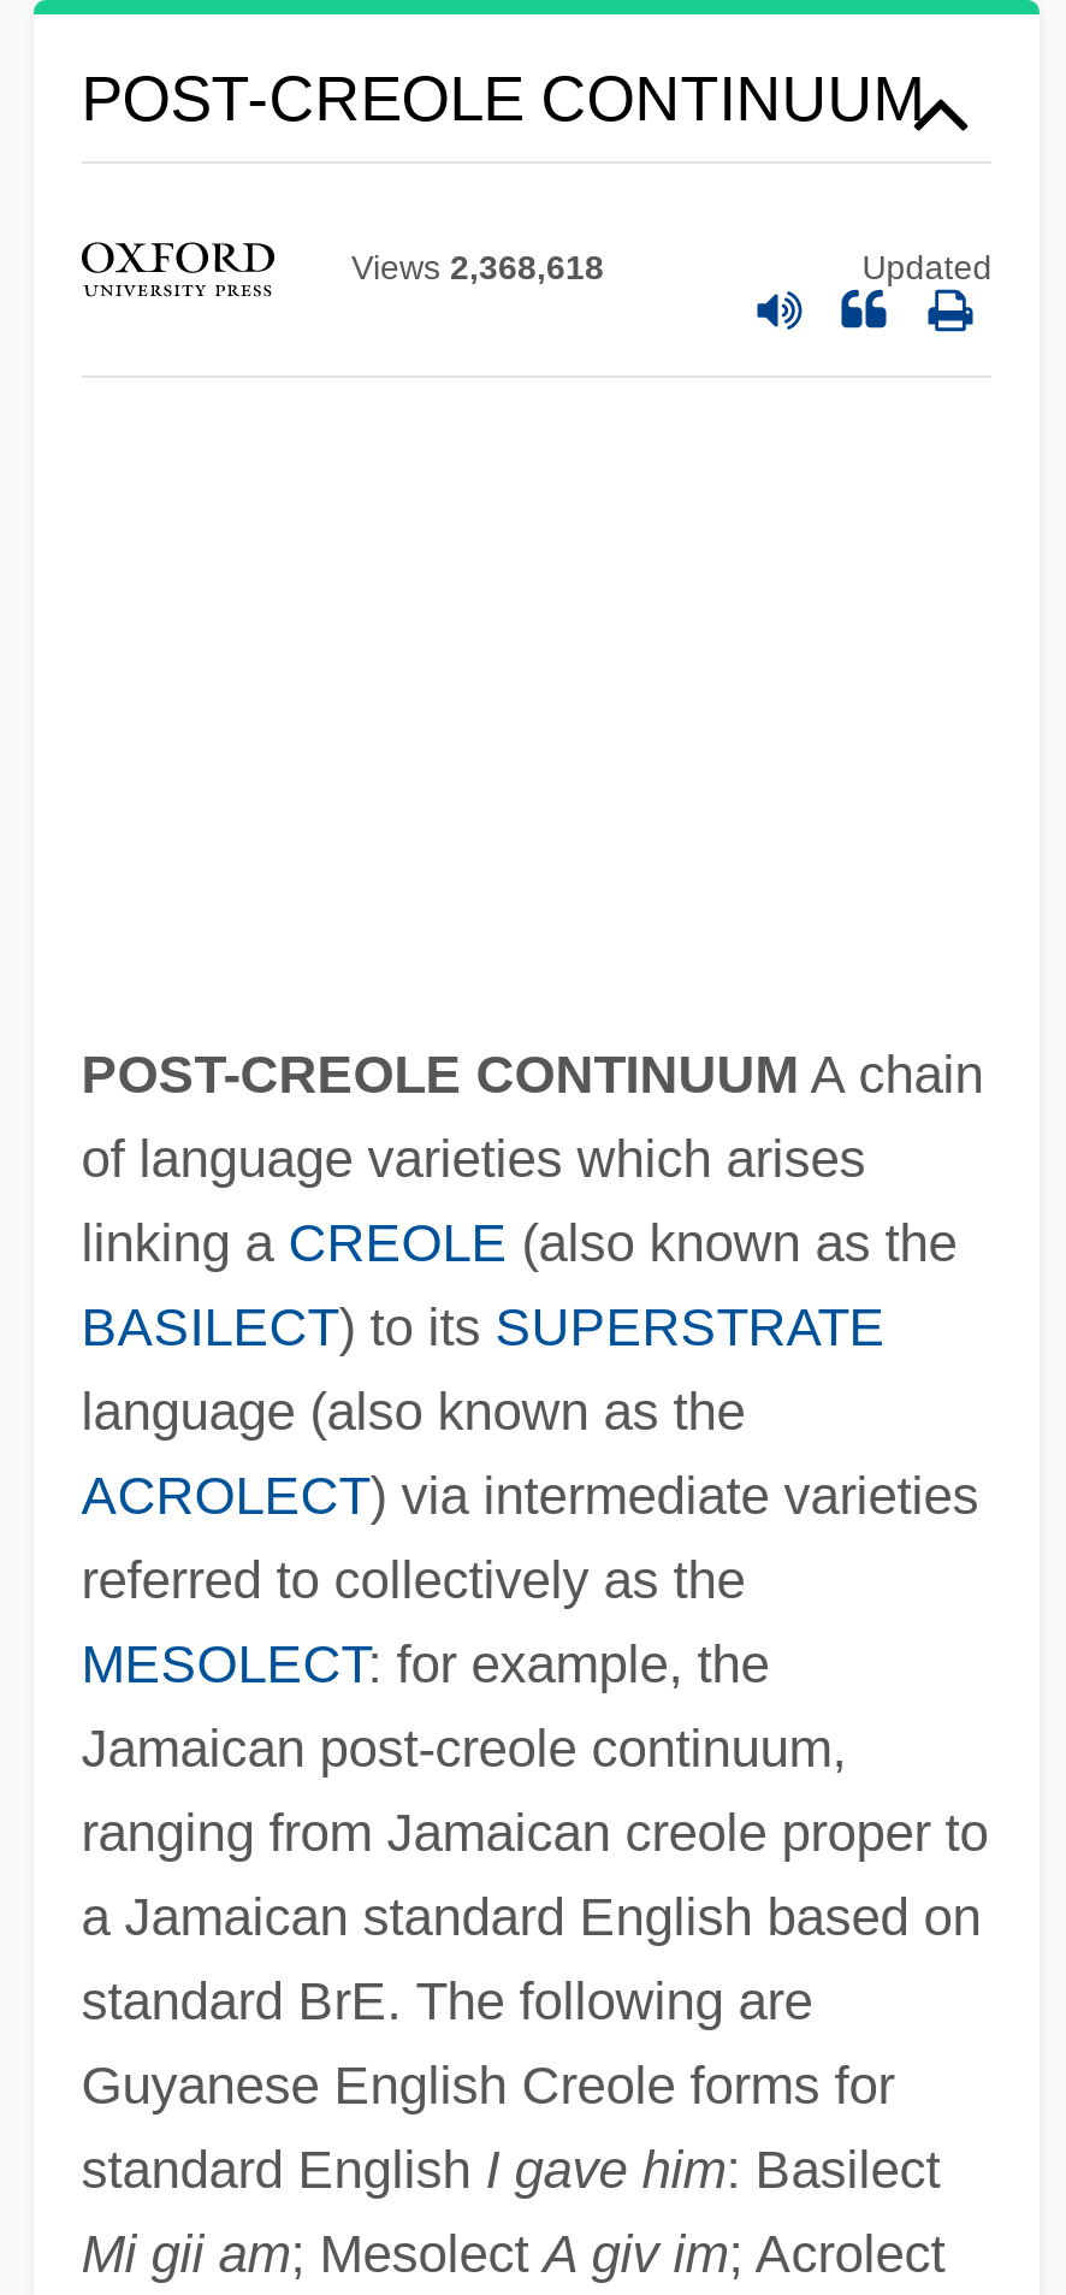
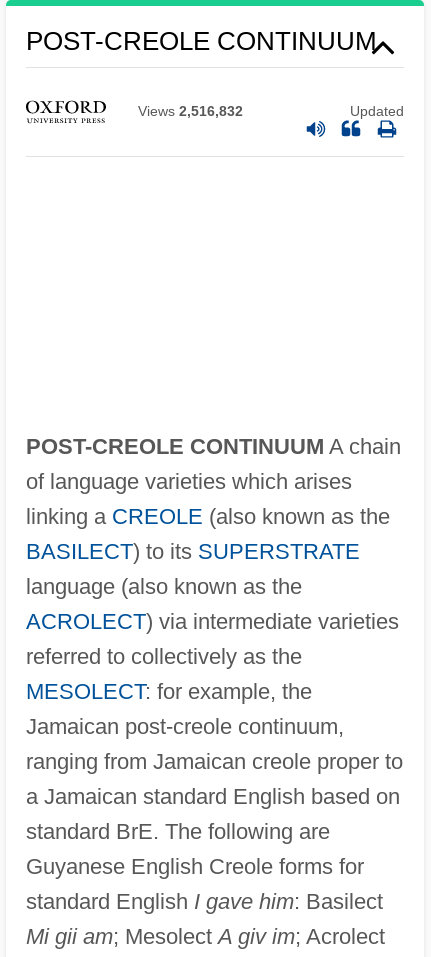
[351,249,604,288] Views 2,368,618 -> [138,103,243,119] Views 2,516,832

